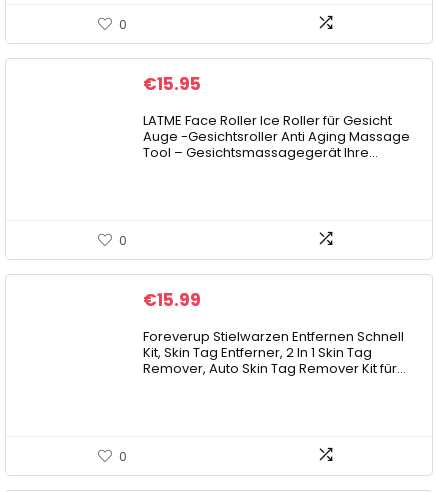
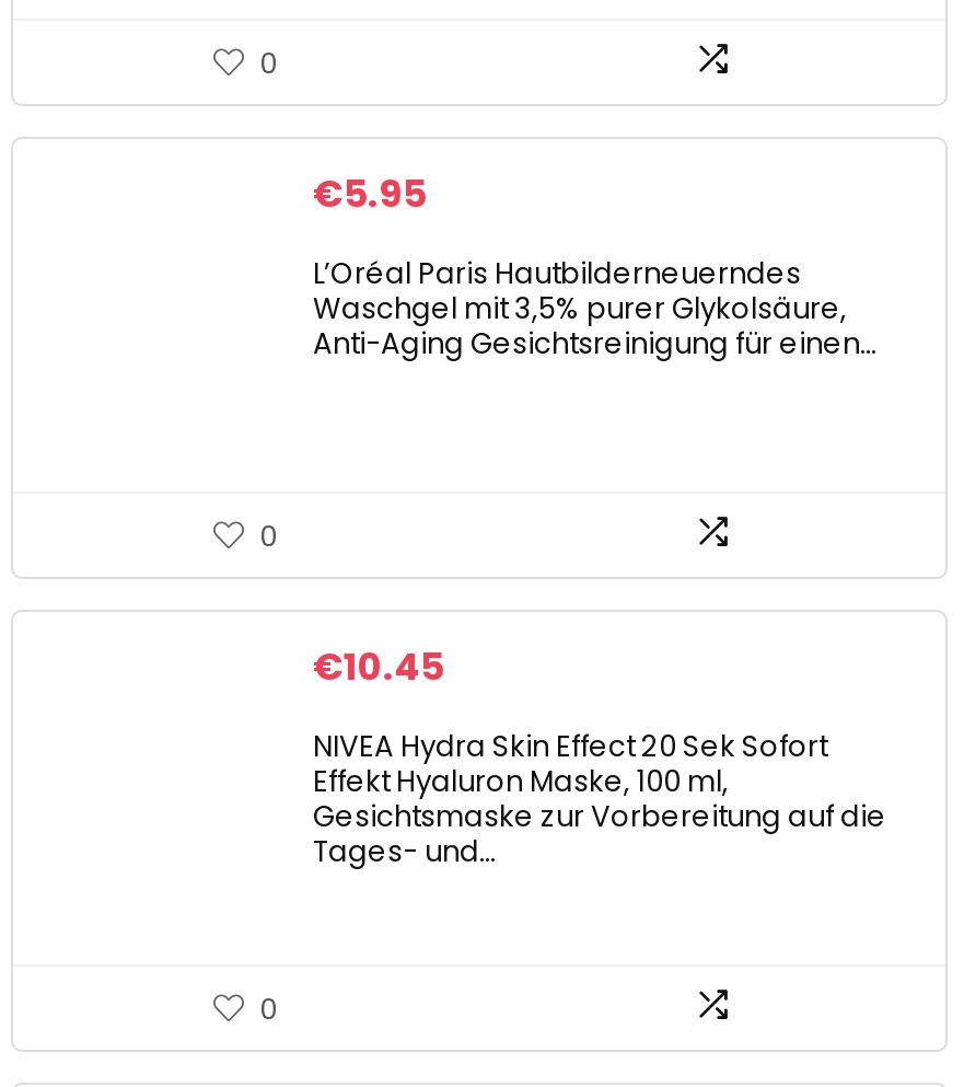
[143,72,201,96] €15.95 -> [313,167,427,220] €5.95
[143,111,410,162] LATME Face Roller Ice Roller für Gesicht | Auge -Gesichtsroller Anti Aging Massage | Tool – Gesichtsmassagegerät Ihre… -> [313,253,880,365] L’Oréal Paris Hautbilderneuerndes | Waschgel mit 3,5% purer Glykolsäure, | Anti-Aging Gesichtsreinigung für einen…
[143,288,201,312] €15.99 -> [313,640,444,693] €10.45
[143,327,406,378] Foreverup Stielwarzen Entfernen Schnell | Kit, Skin Tag Entferner, 2 In 1 Skin Tag | Remover, Auto Skin Tag Remover Kit für… -> [313,726,886,872] NIVEA Hydra Skin Effect 20 Sek Sofort | Effekt Hyaluron Maske, 100 ml, | Gesichtsmaske zur Vorbereitung auf die | Tages- und…

